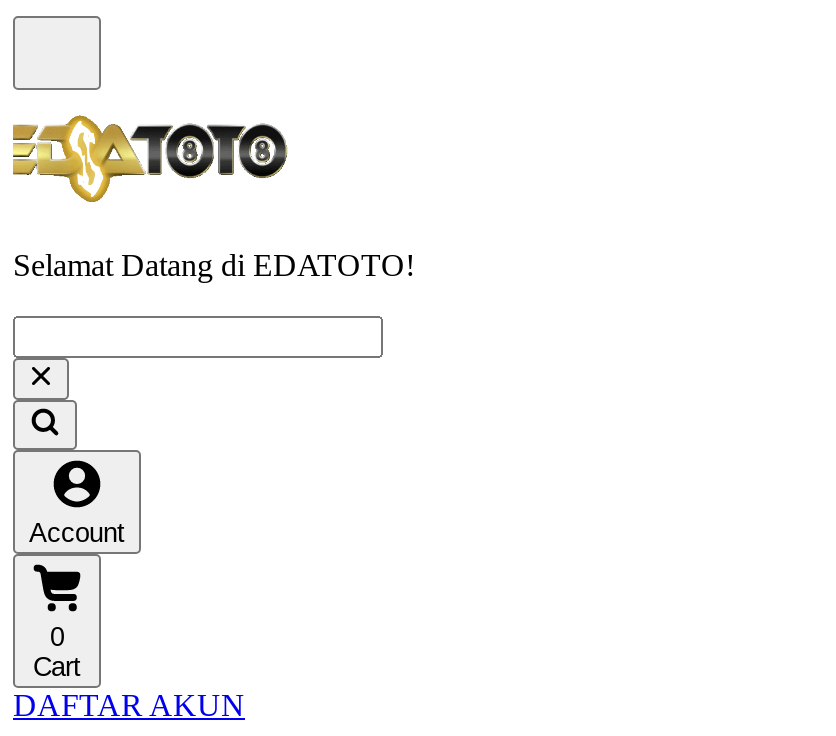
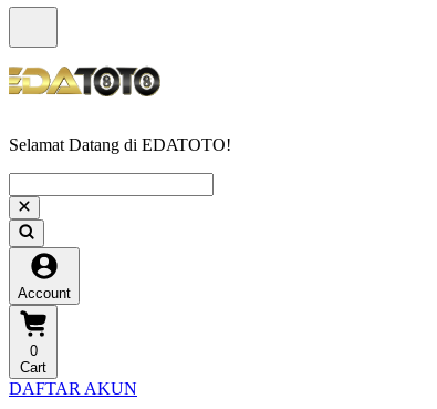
[43,114,139,204] [image] -> [25,62,67,110] [image]

